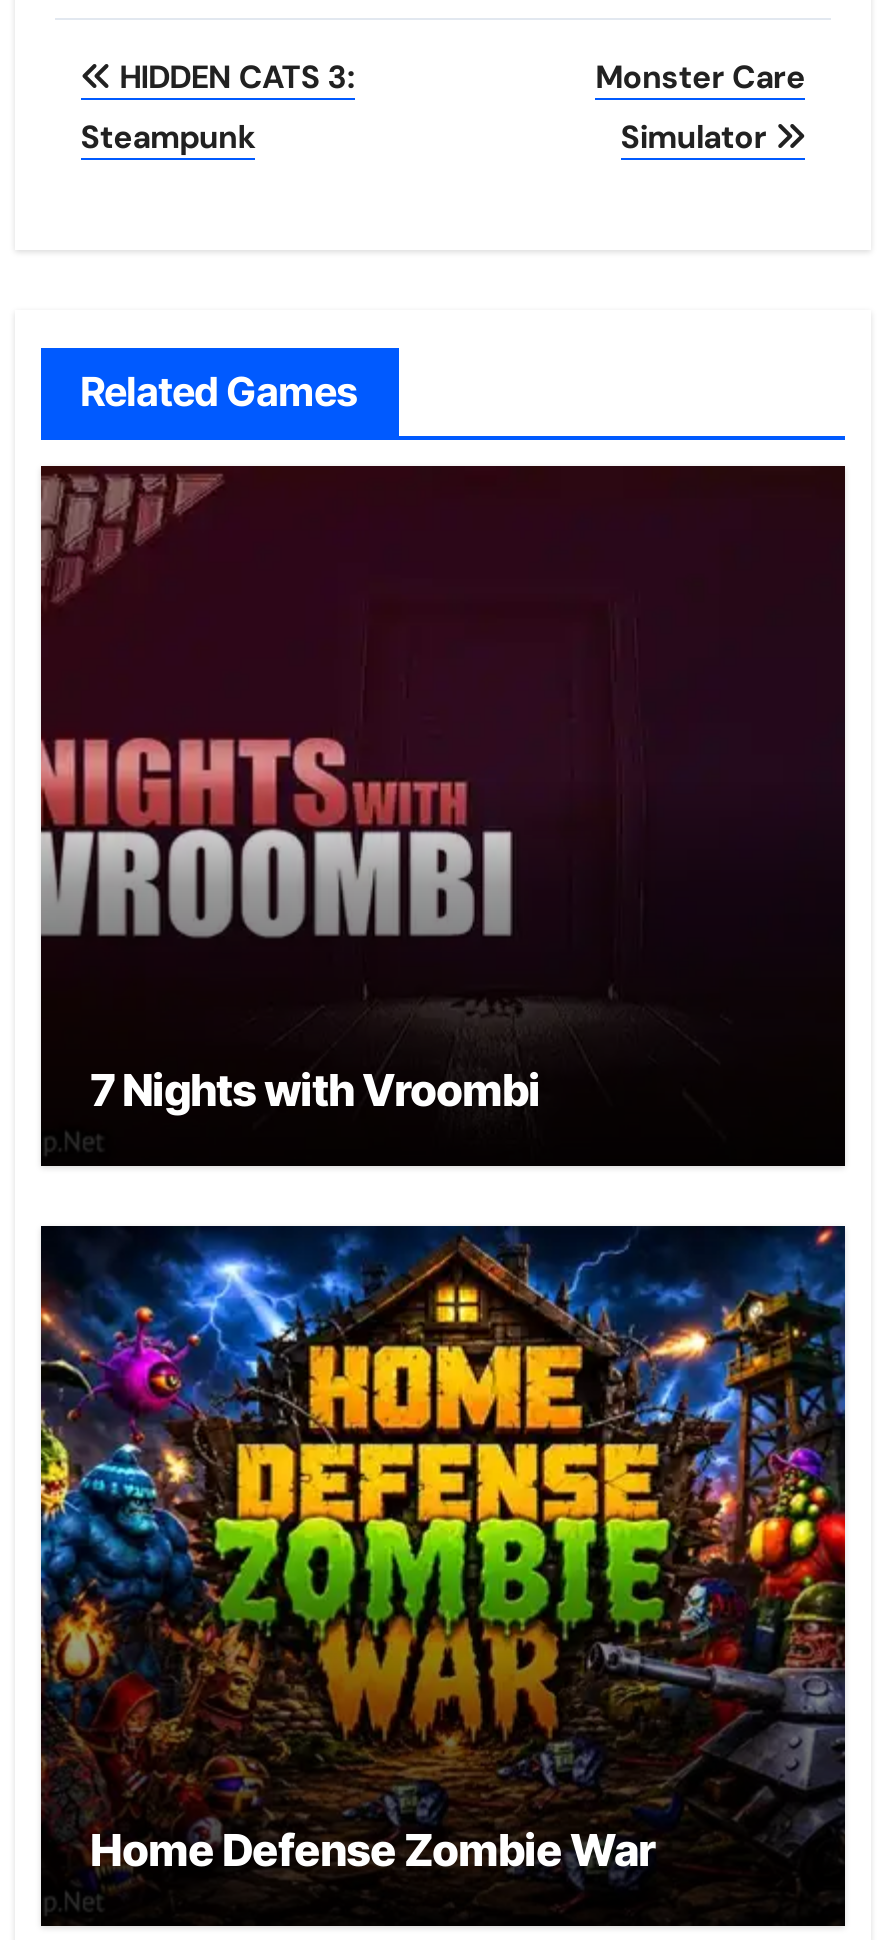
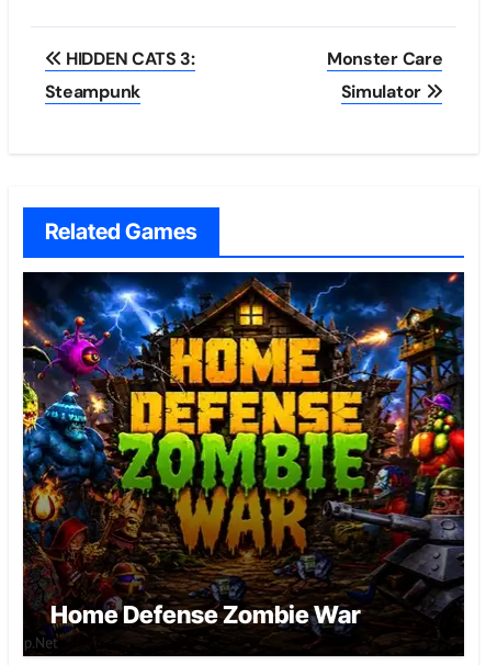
[39,466,847,1122] [image] | 7 Nights with Vroombi -> none

